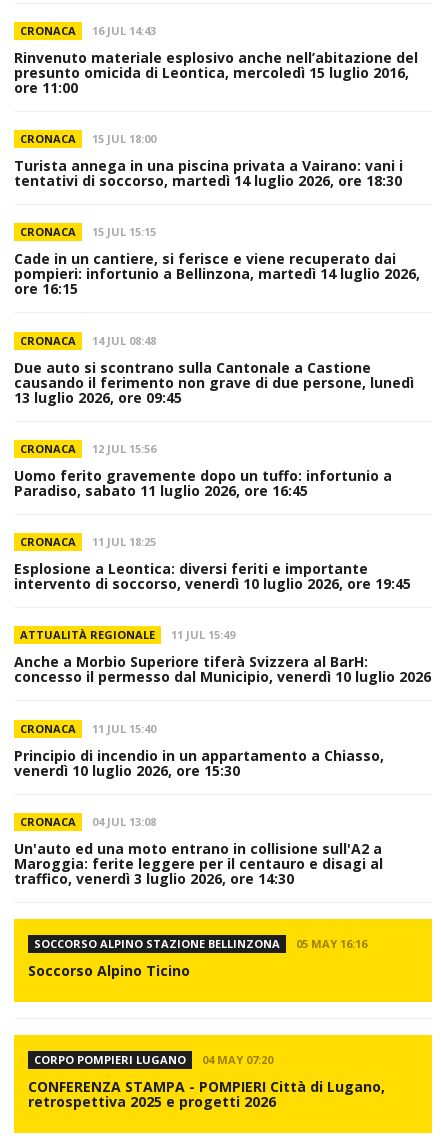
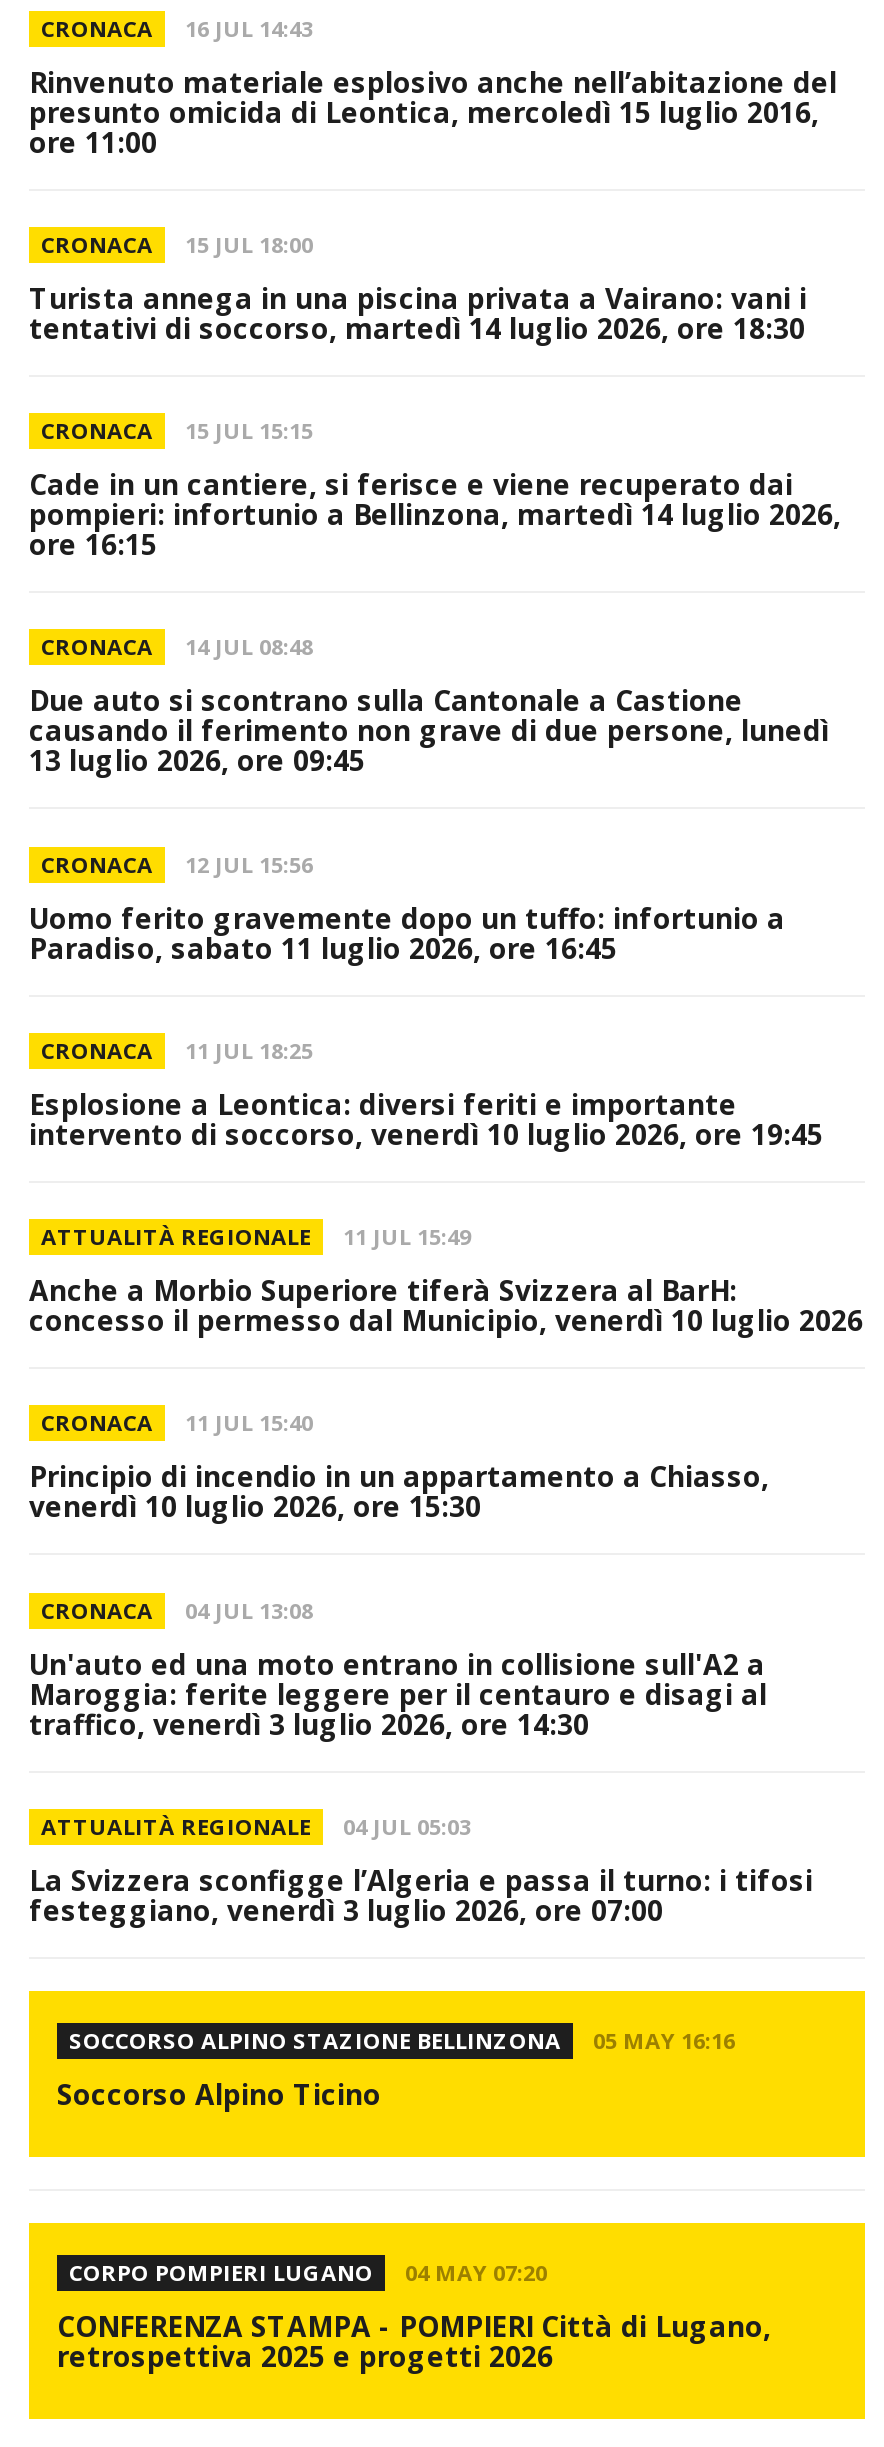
none -> [29,1811,813,1929] ATTUALITÀ REGIONALE | 04 JUL 05:03 | La Svizzera sconfigge l’Algeria e passa il turno: i tifosi | festeggiano, venerdì 3 luglio 2026, ore 07:00

